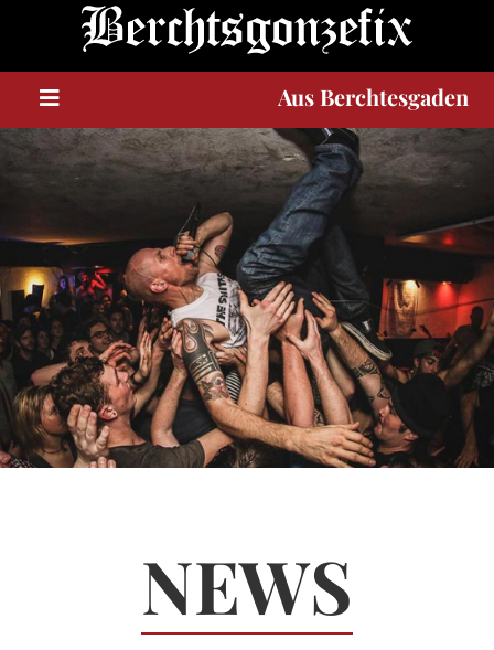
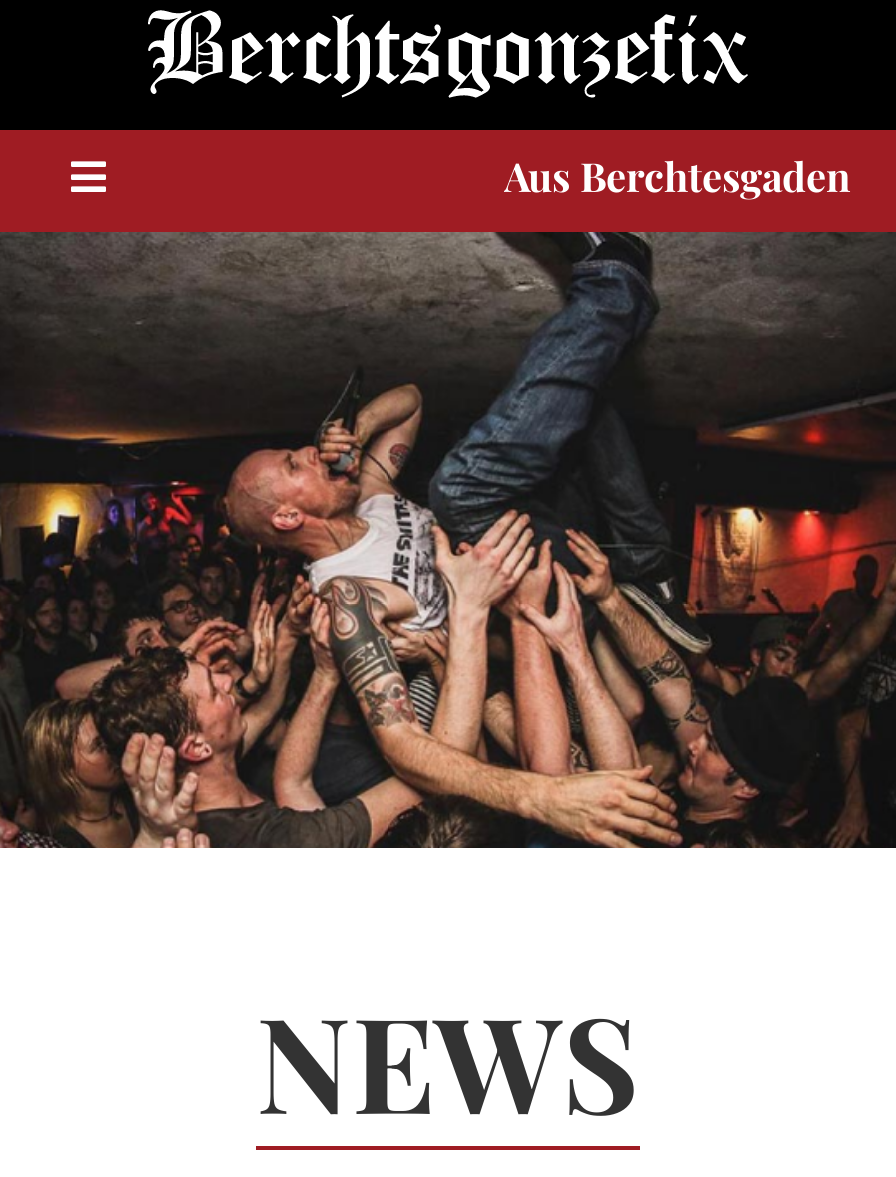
[320,81,469,111] Berchtesgaden -> [506,147,850,201] Um Berchtesgaden

